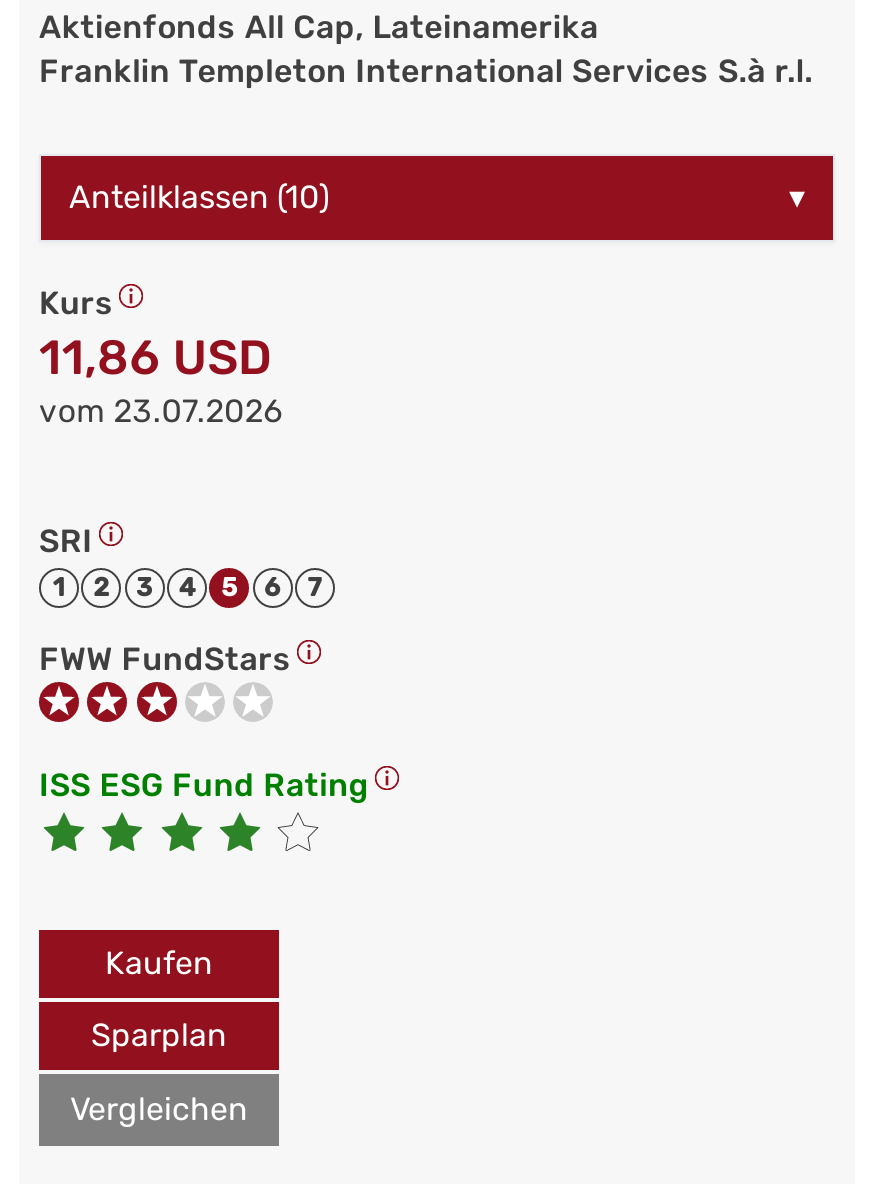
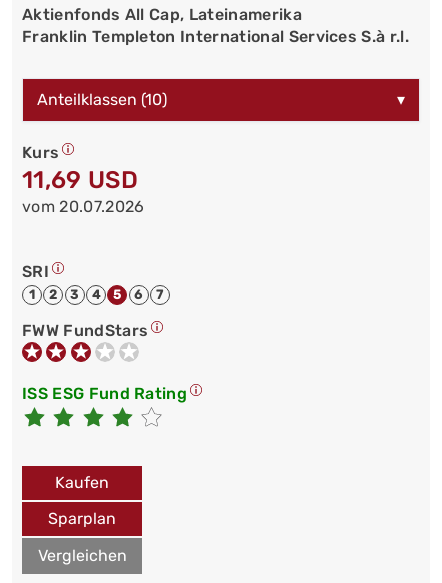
[39,330,273,386] 11,86 USD -> [22,166,138,194] 11,69 USD
[39,392,284,430] vom 23.07.2026 -> [22,197,144,216] vom 20.07.2026

